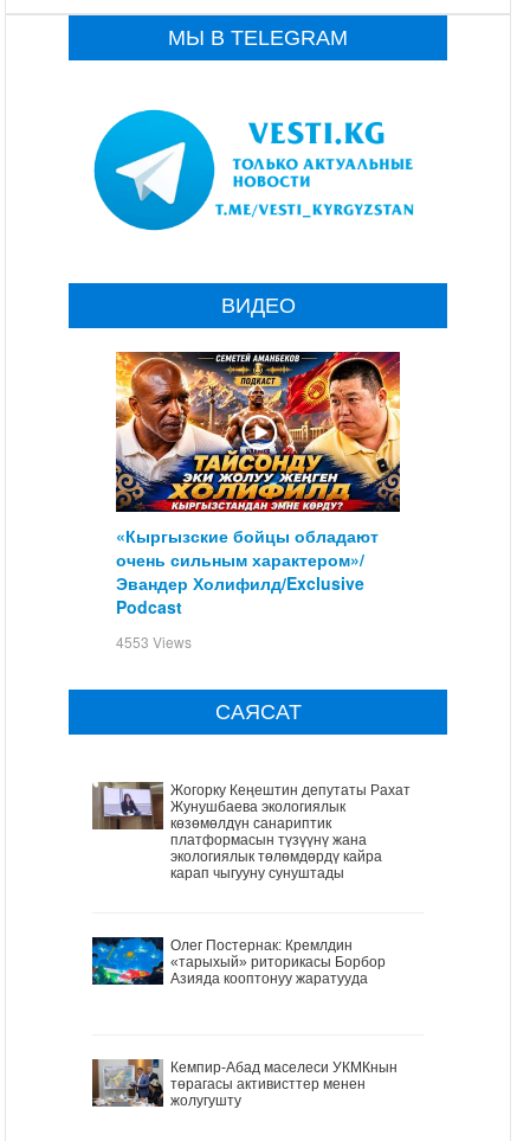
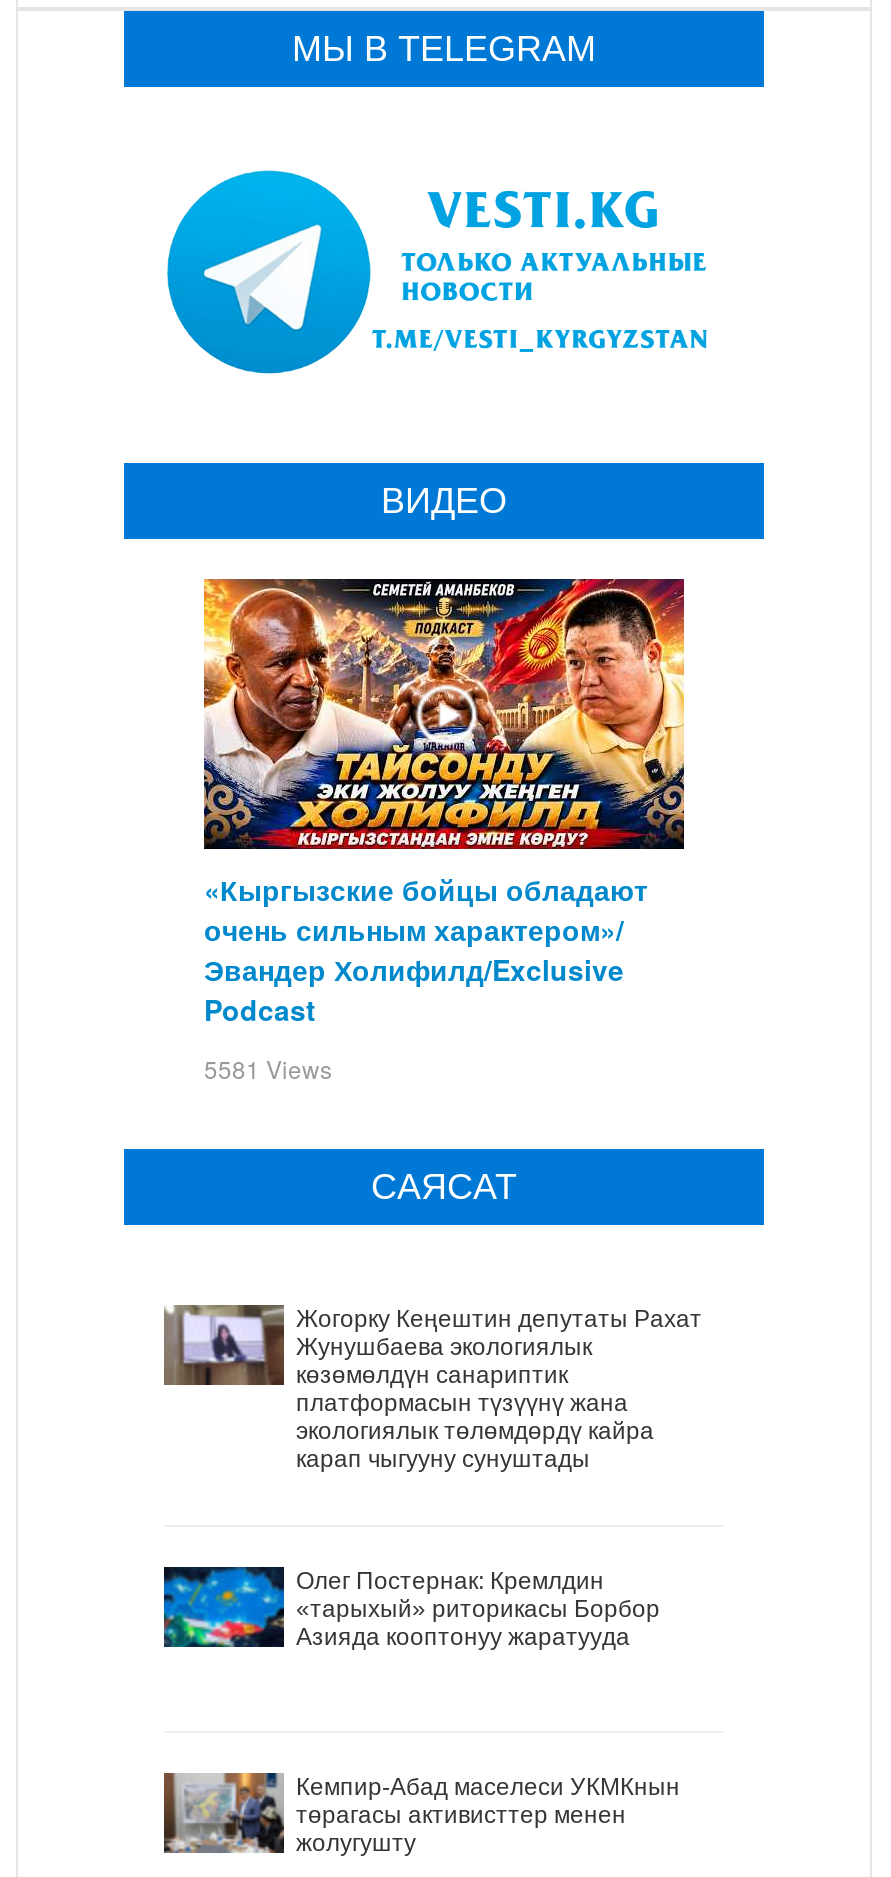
[116,631,192,651] 4553 Views -> [204,1051,332,1085] 5581 Views

